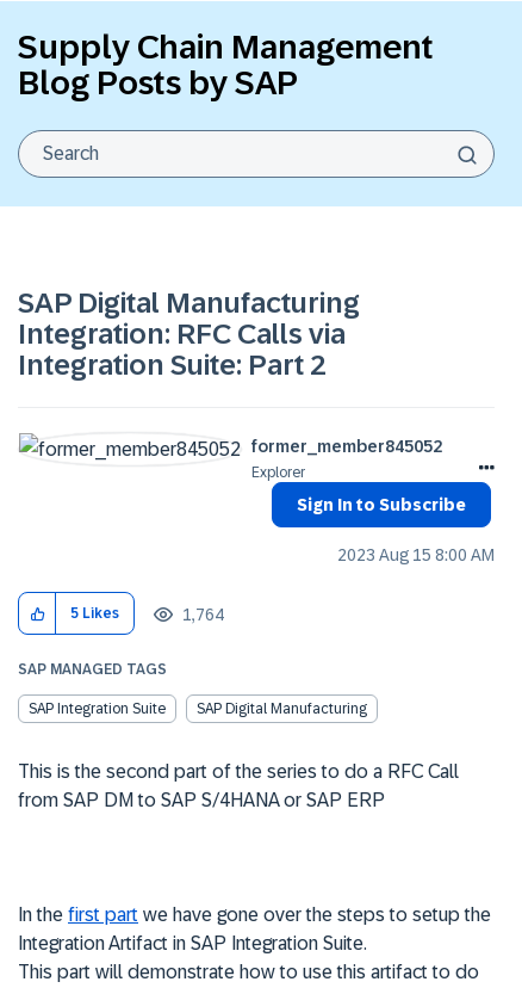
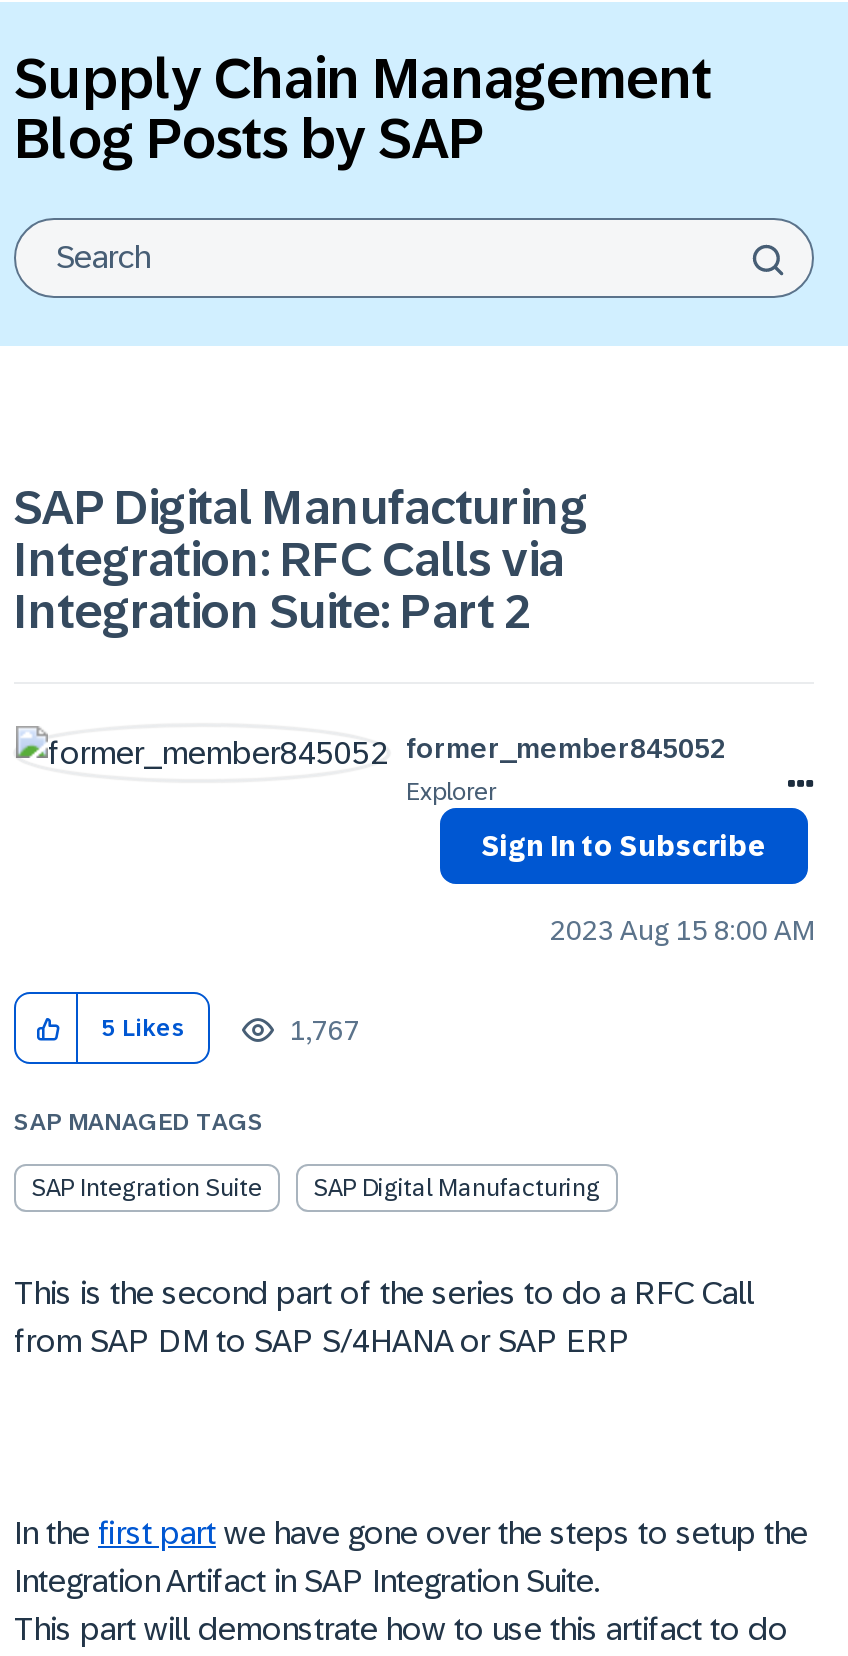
[182,605,224,624] 1,764 -> [290,1014,360,1046] 1,767

